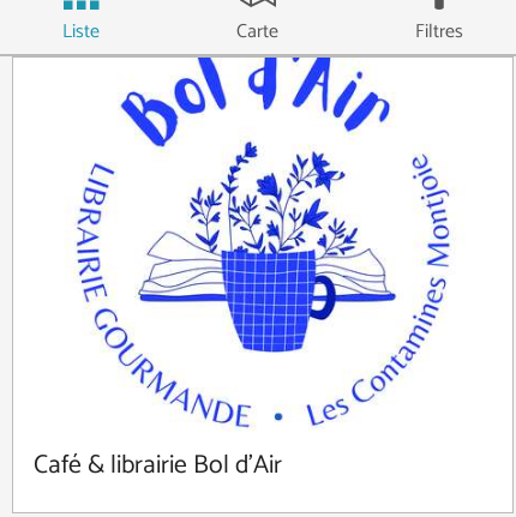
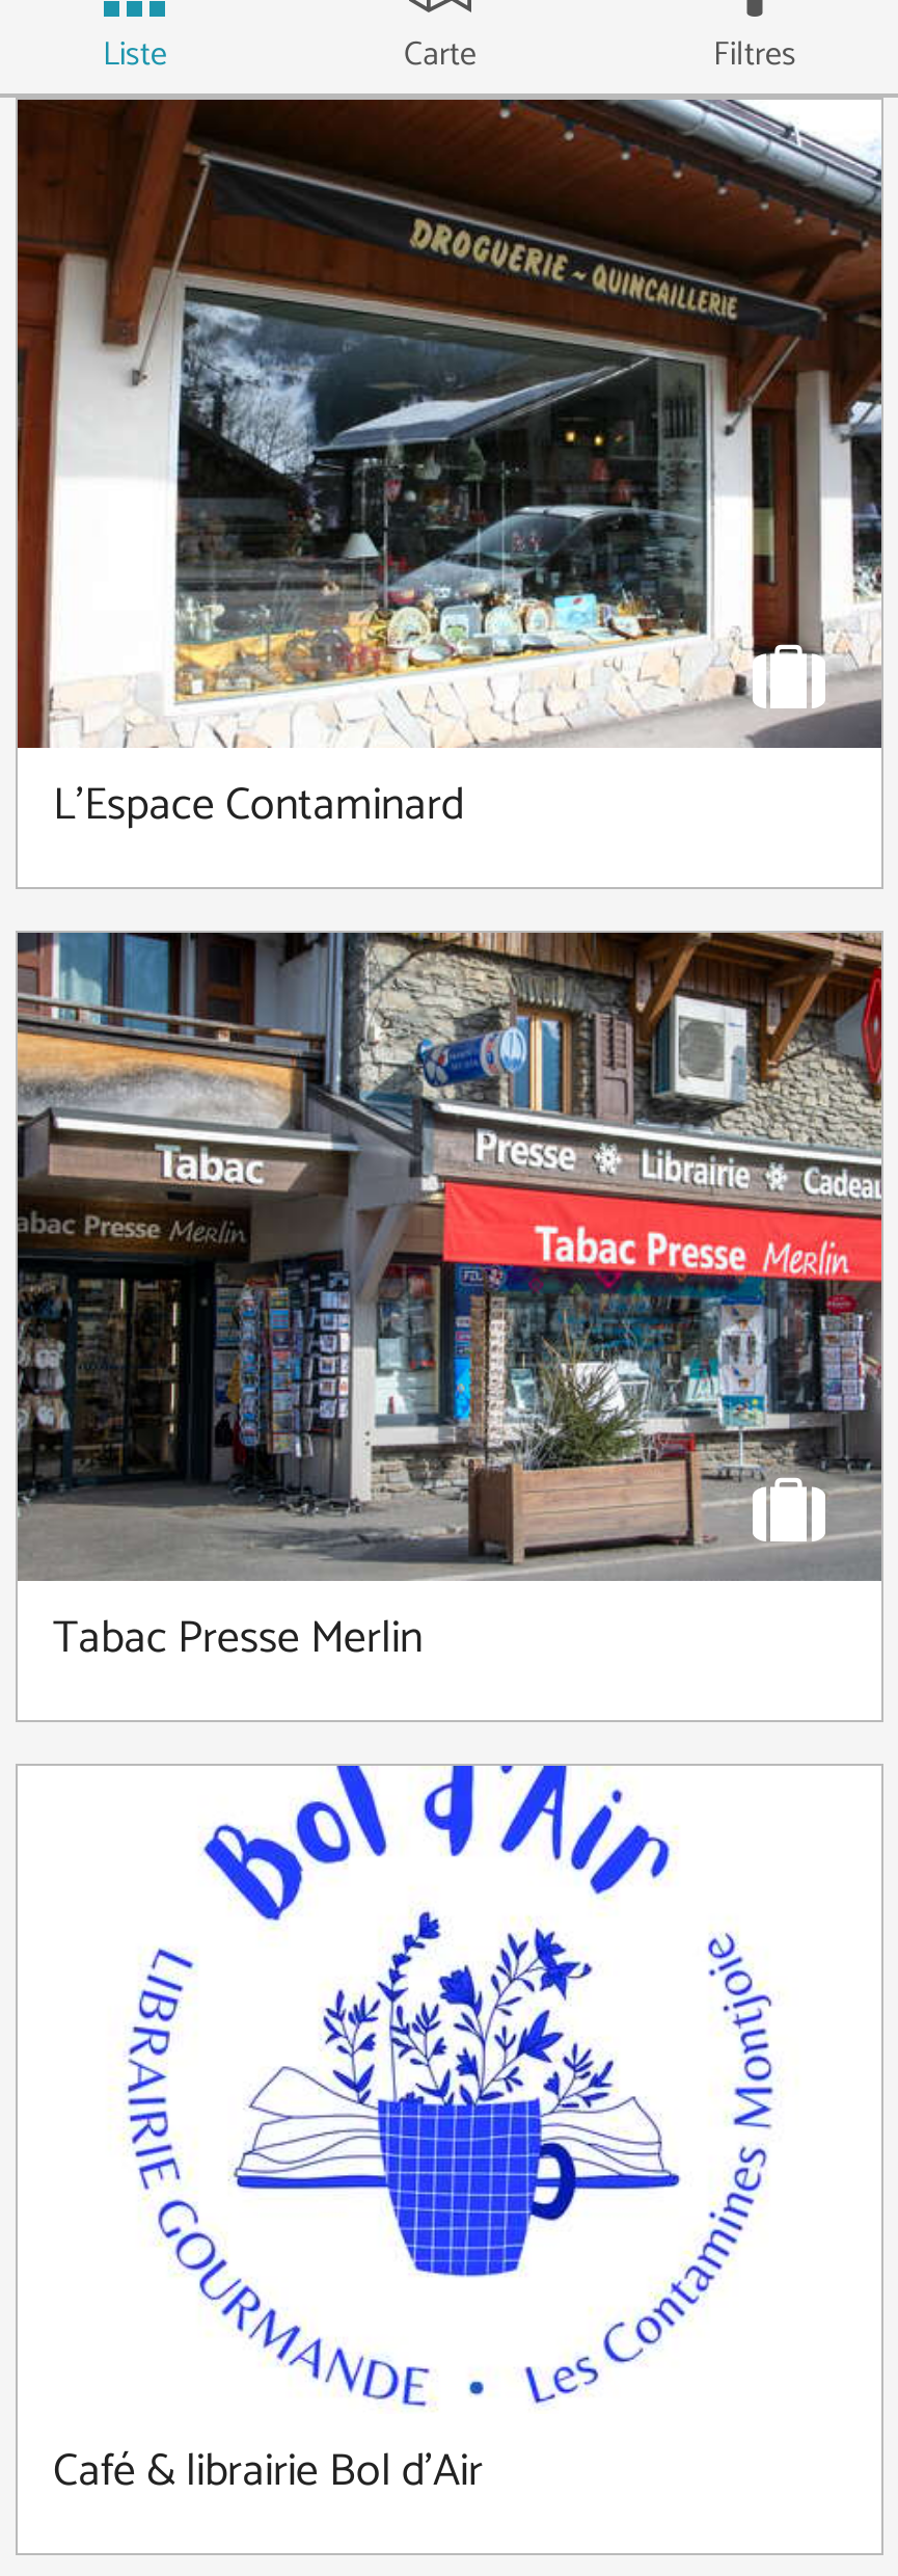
none -> [16,98,883,843] [image] | L'Espace Contaminard
none -> [16,931,883,1676] [image] | Tabac Presse Merlin

